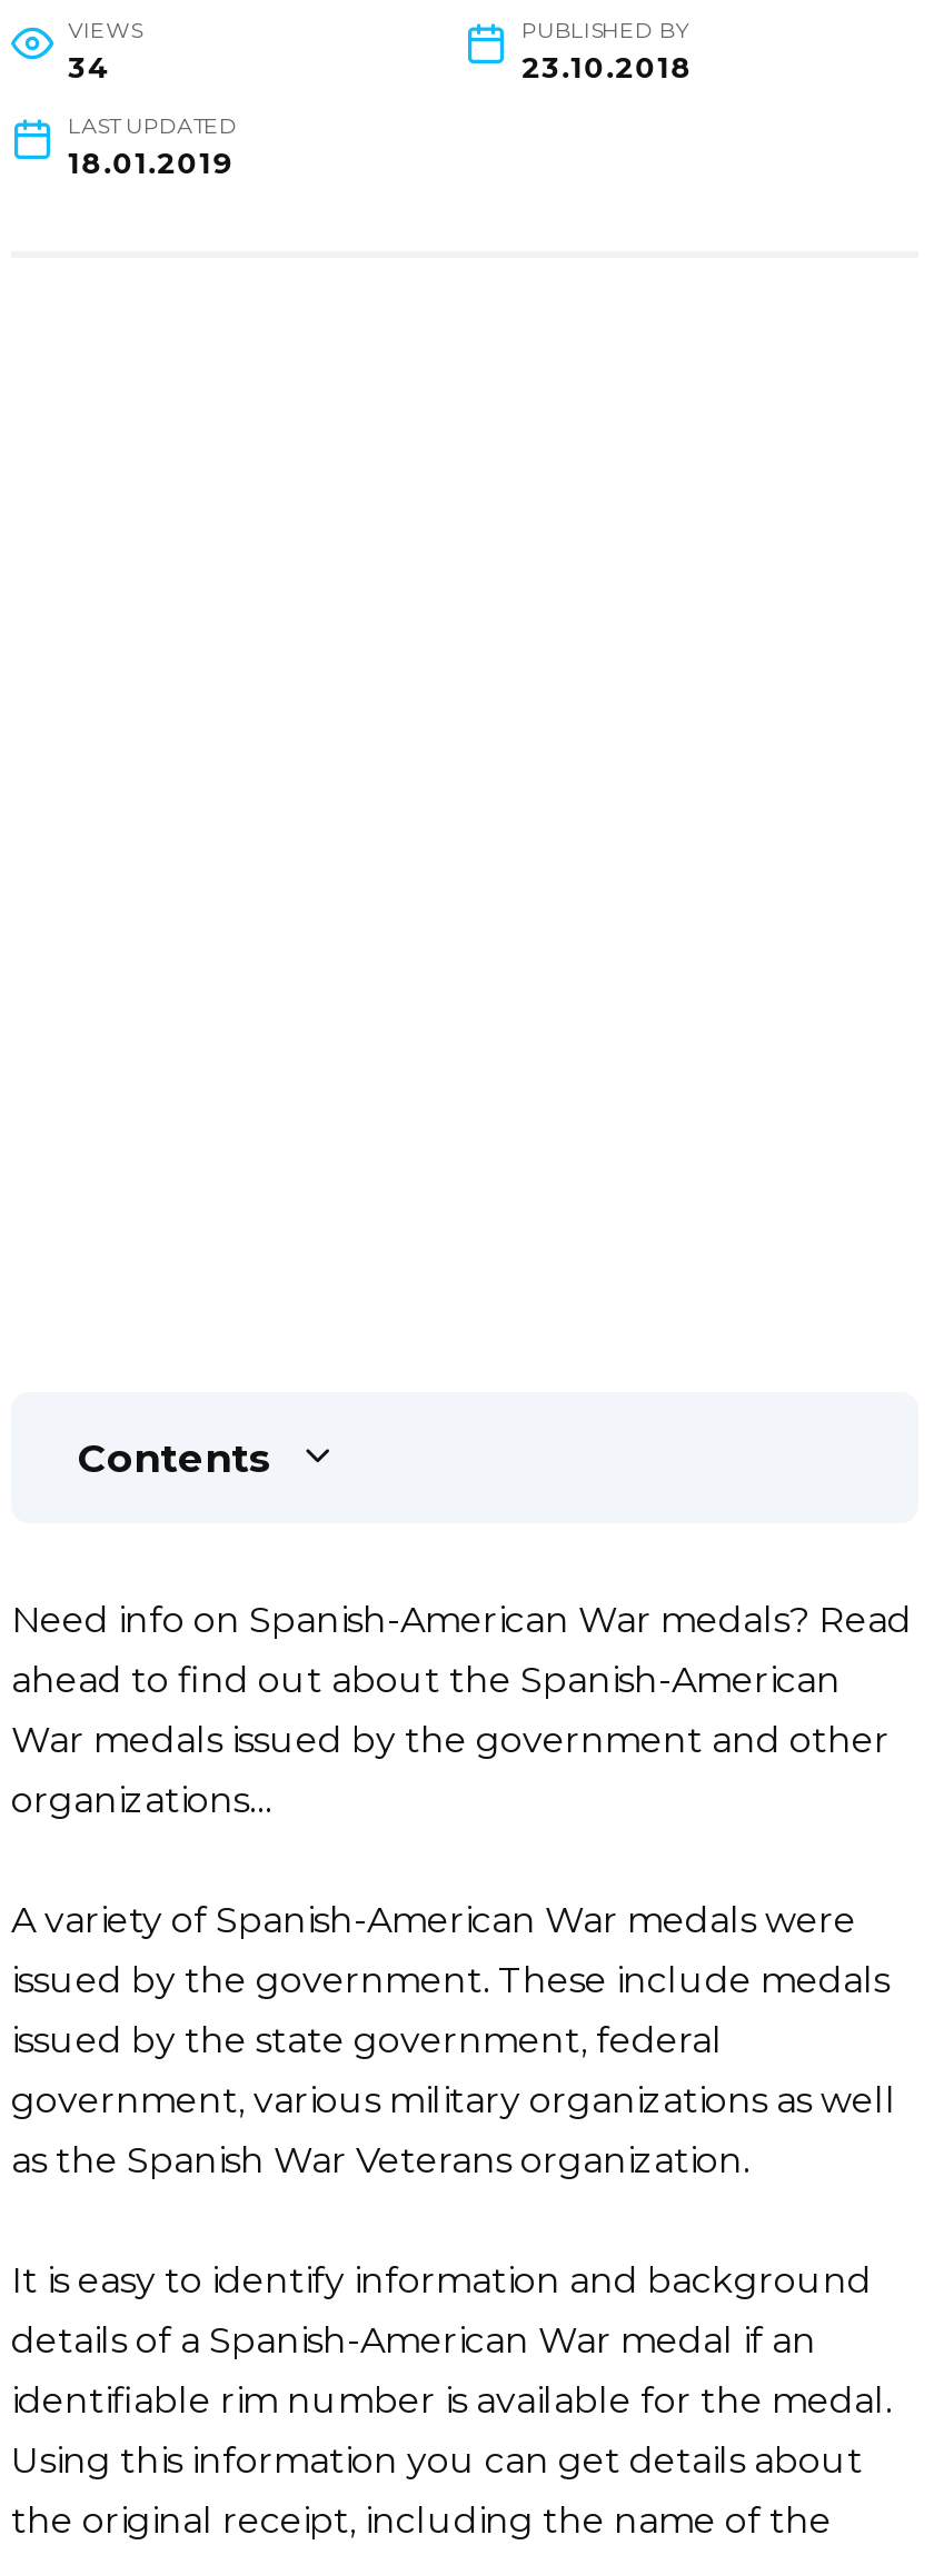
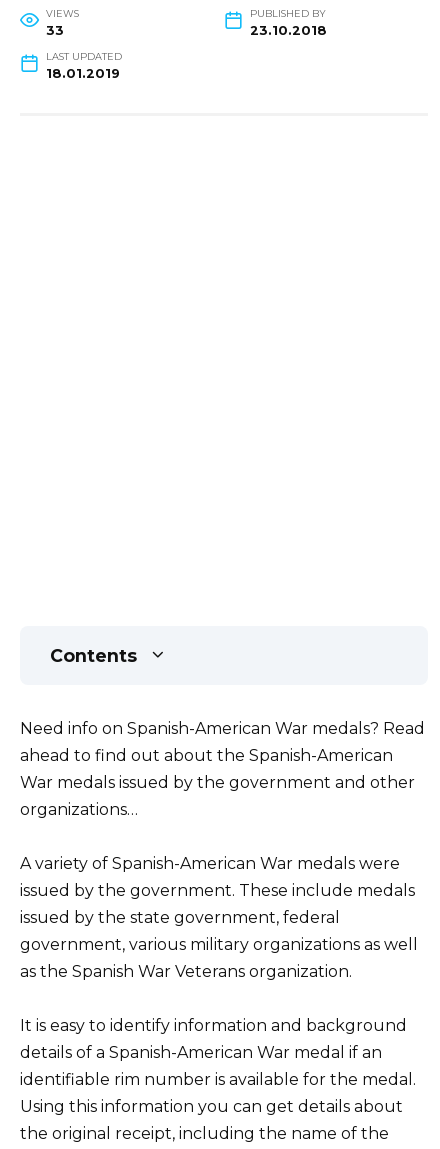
[68,51,110,84] 34 -> [46,23,64,38] 33

